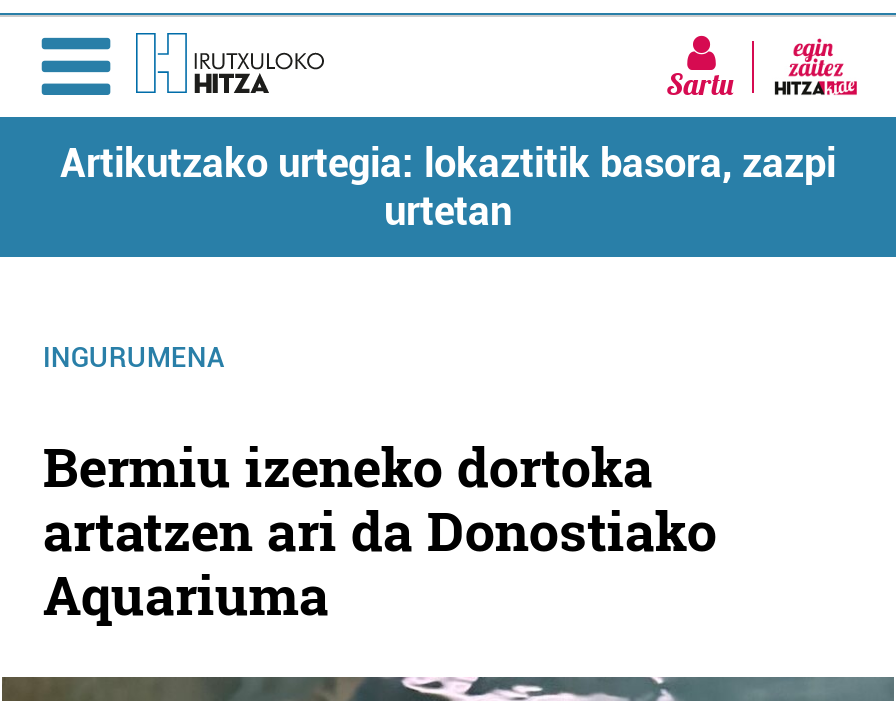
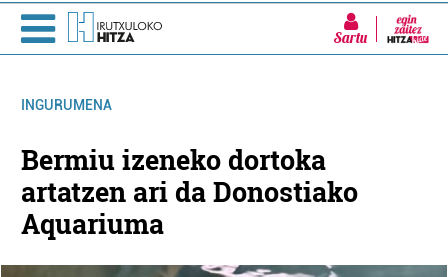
[60,139,836,235] Artikutzako urtegia: lokaztitik basora, zazpi | urtetan -> none

